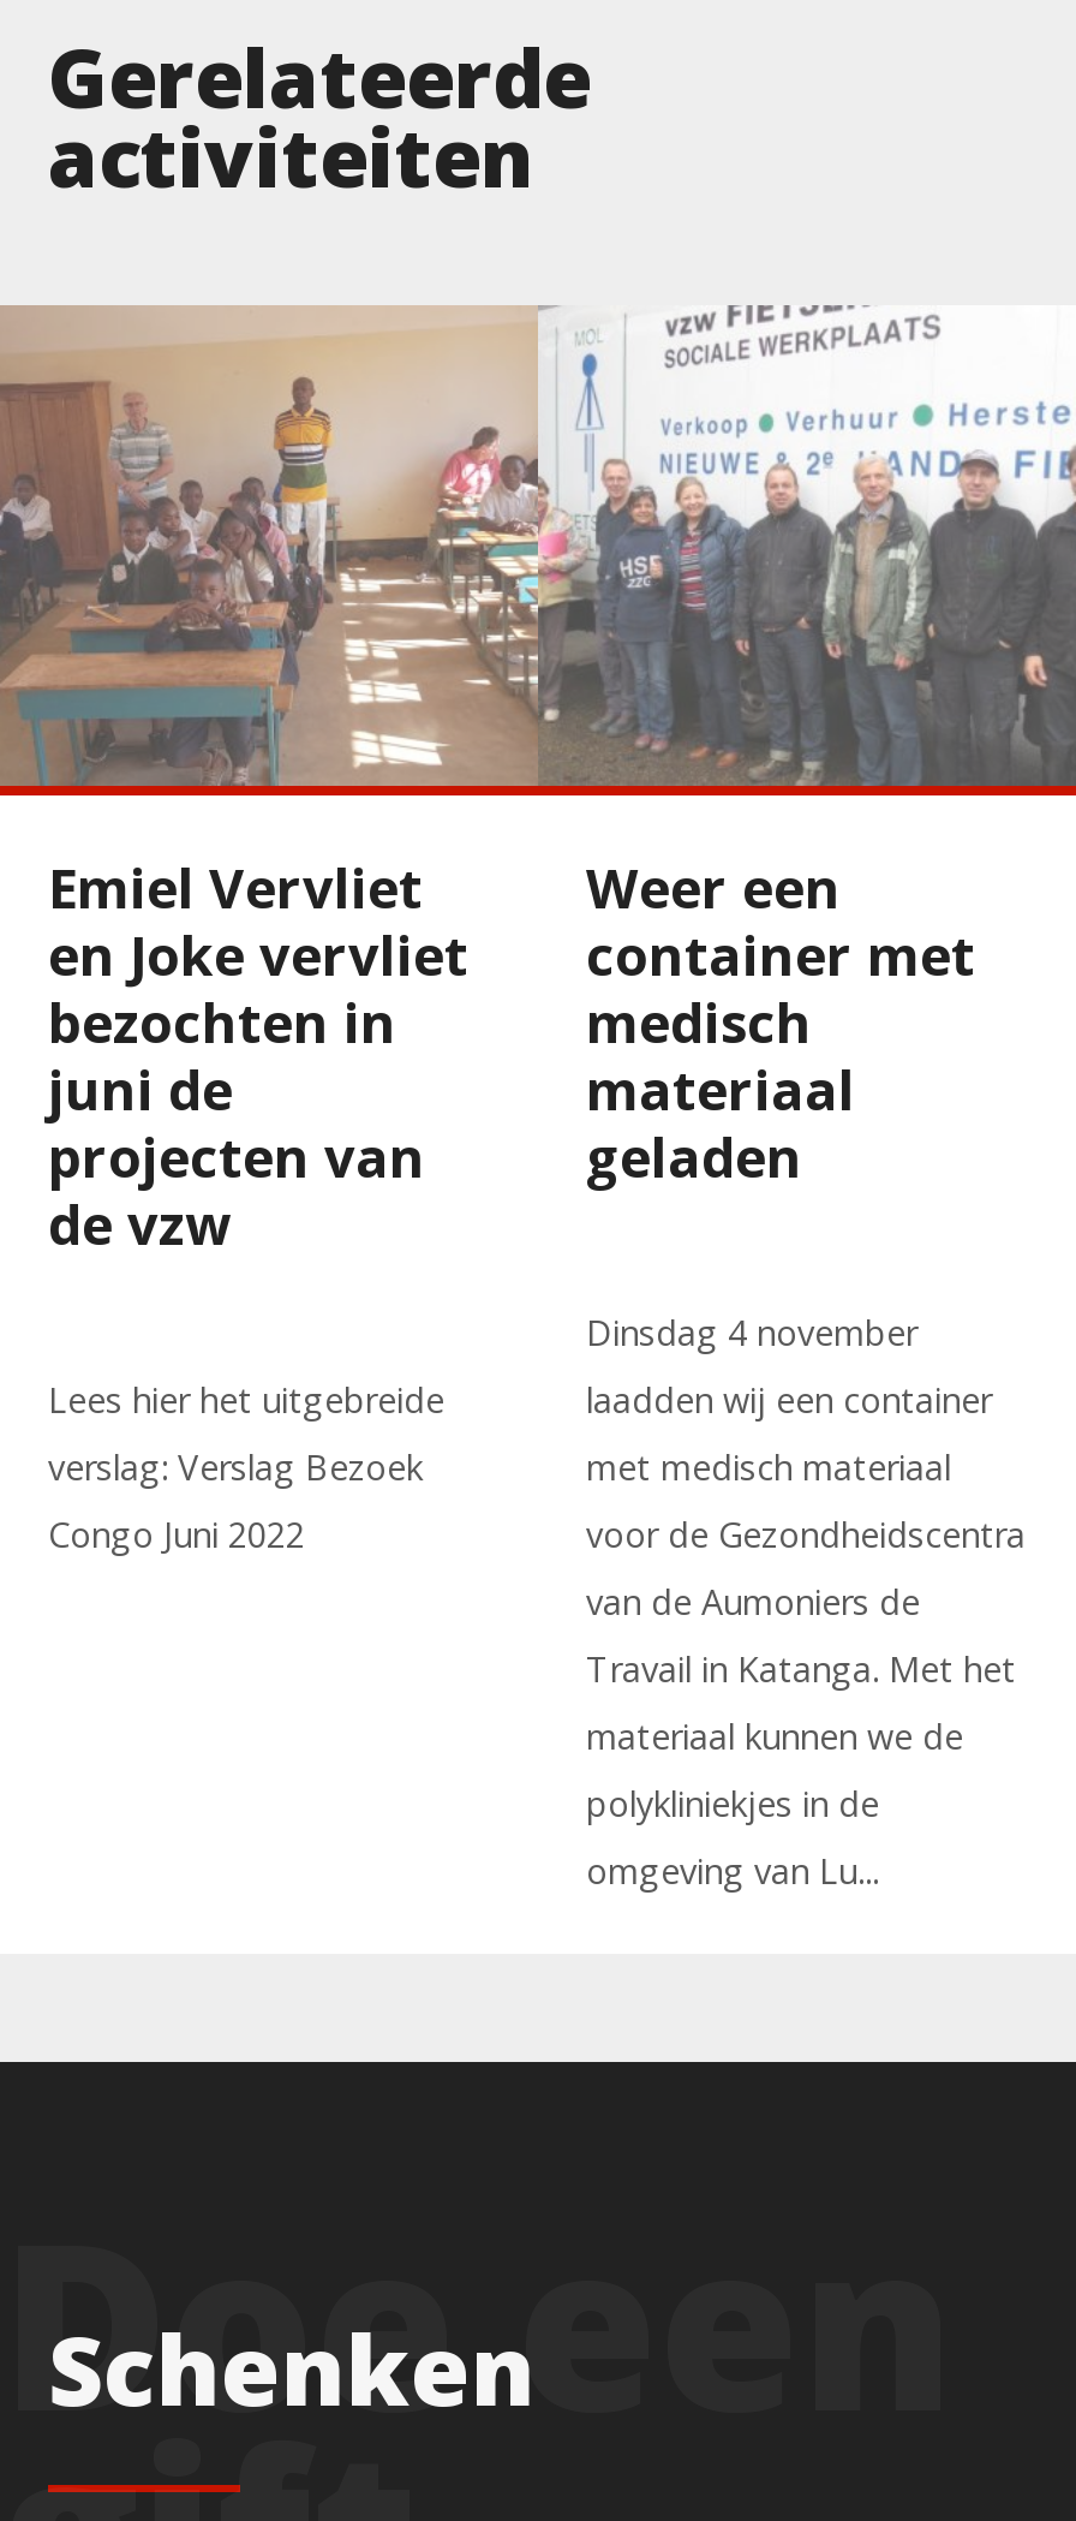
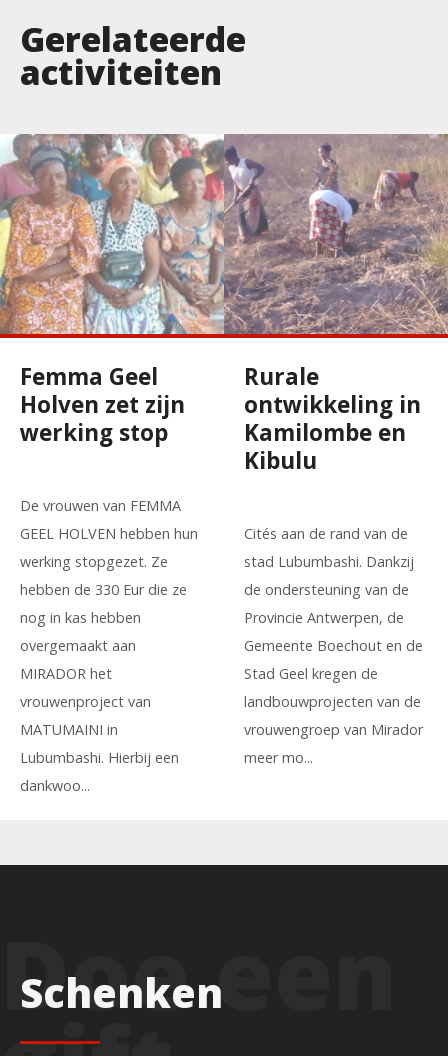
[7,303,1069,1557] [image] | Emiel Vervliet | en Joke vervliet | bezochten in | juni de | projecten van | de vzw | Lees hier het uitgebreide | verslag: Verslag Bezoek | Congo Juni 2022 -> [3,133,445,795] [image] | Femma Geel | Holven zet zijn | werking stop | De vrouwen van FEMMA | GEEL HOLVEN hebben hun | werking stopgezet. Ze | hebben de 330 Eur die ze | nog in kas hebben | overgemaakt aan | MIRADOR het | vrouwenproject van | MATUMAINI in | Lubumbashi. Hierbij een | dankwoo...
[586,851,1026,1894] Weer een | container met | medisch | materiaal | geladen | Dinsdag 4 november | laadden wij een container | met medisch materiaal | voor de Gezondheidscentra | van de Aumoniers de | Travail in Katanga. Met het | materiaal kunnen we de | polykliniekjes in de | omgeving van Lu... -> [244,361,423,767] Rurale | ontwikkeling in | Kamilombe en | Kibulu | Cités aan de rand van de | stad Lubumbashi. Dankzij | de ondersteuning van de | Provincie Antwerpen, de | Gemeente Boechout en de | Stad Geel kregen de | landbouwprojecten van de | vrouwengroep van Mirador | meer mo...

